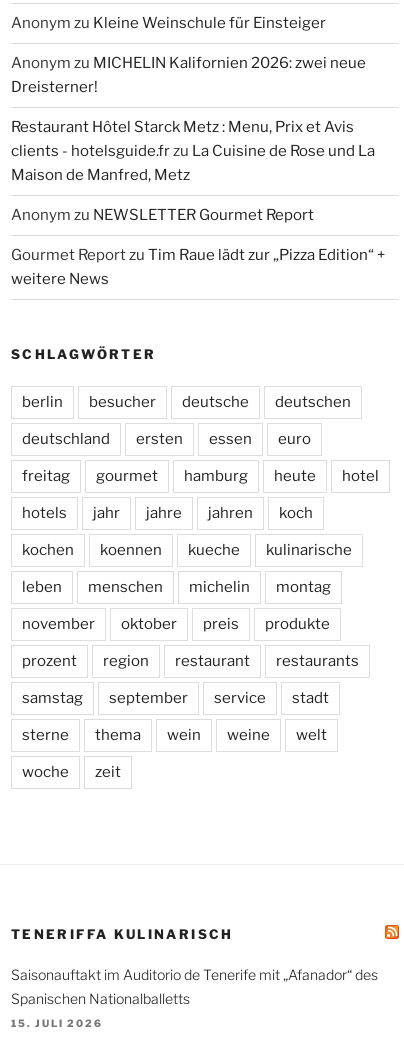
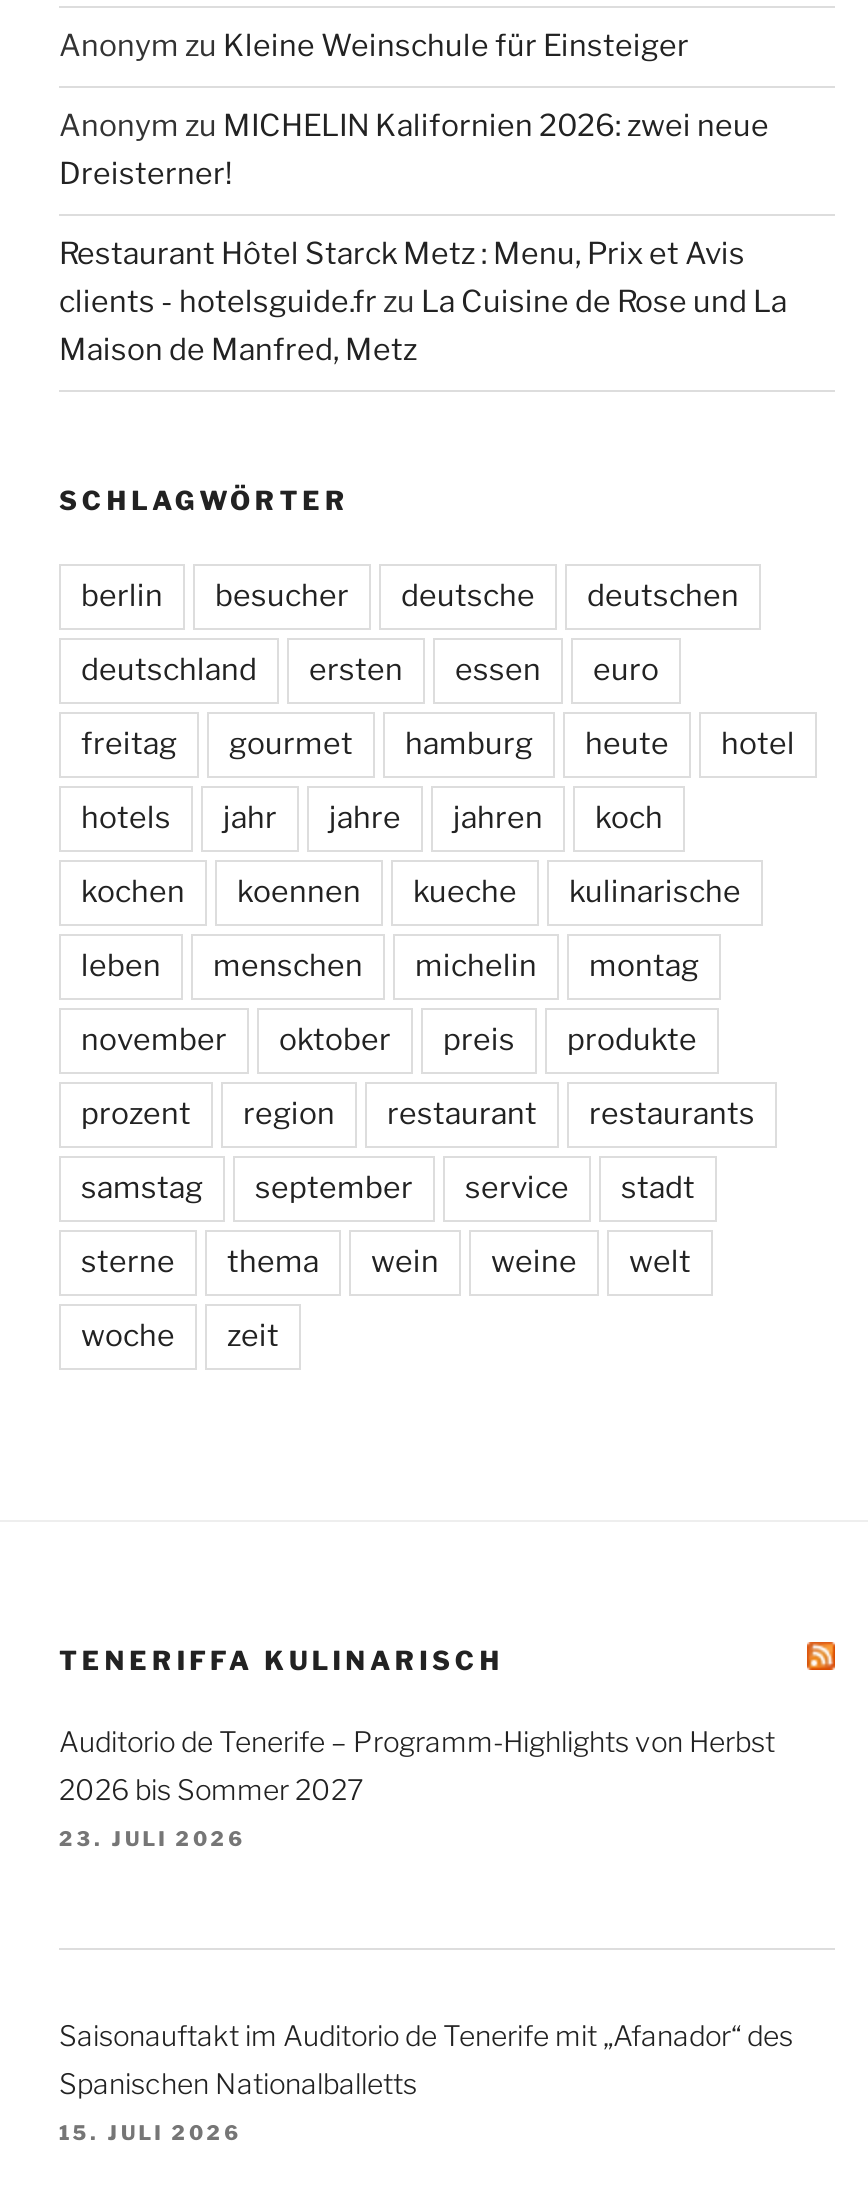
[11,206,385,288] Anonym zu NEWSLETTER Gourmet Report | Gourmet Report zu Tim Raue lädt zur „Pizza Edition“ + | weitere News -> none
moved [11,346,379,942] -> [59,483,795,1676]: SCHLAGWÖRTER | berlin | besucher | ... | zeit | TENERIFFA KULINARISCH
none -> [59,1723,775,1849] Auditorio de Tenerife – Programm-Highlights von Herbst | 2026 bis Sommer 2027 | 23. JULI 2026

